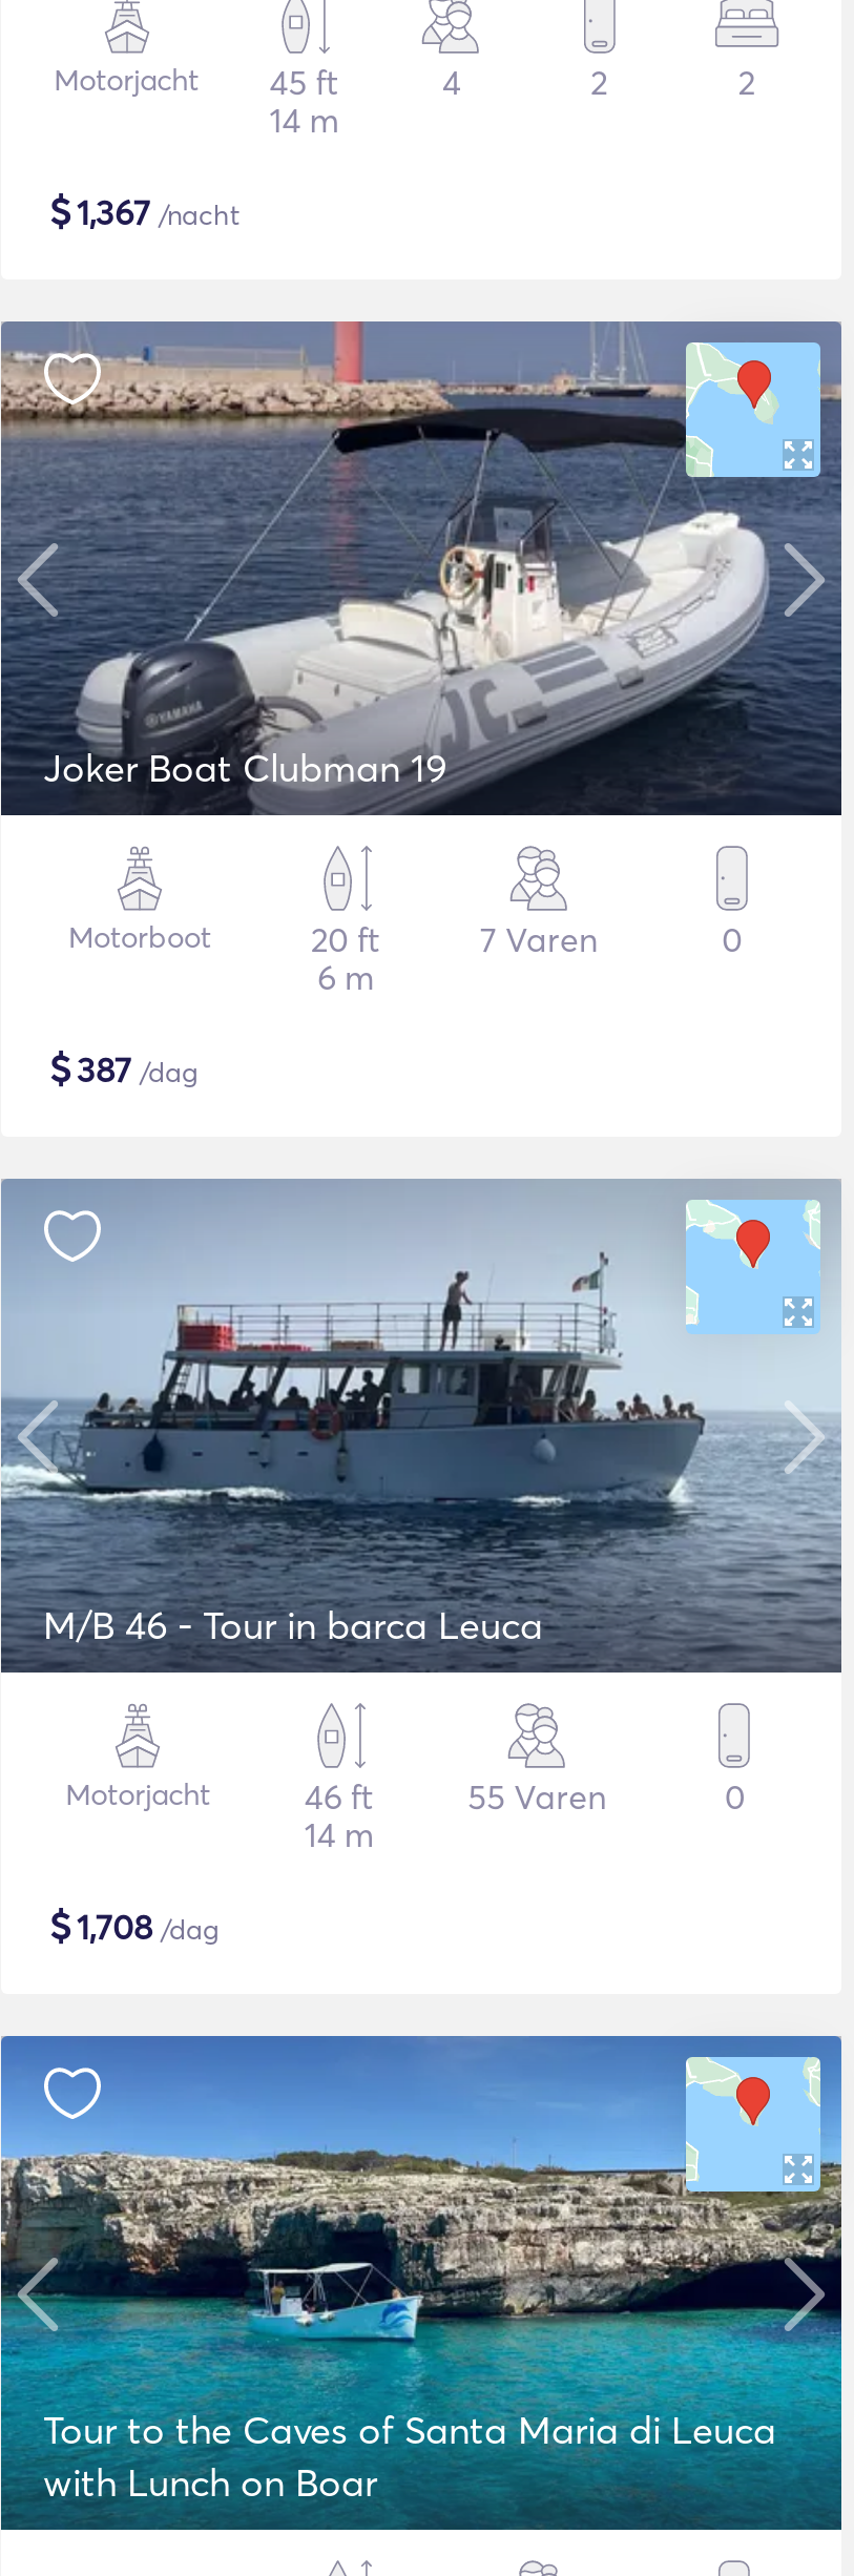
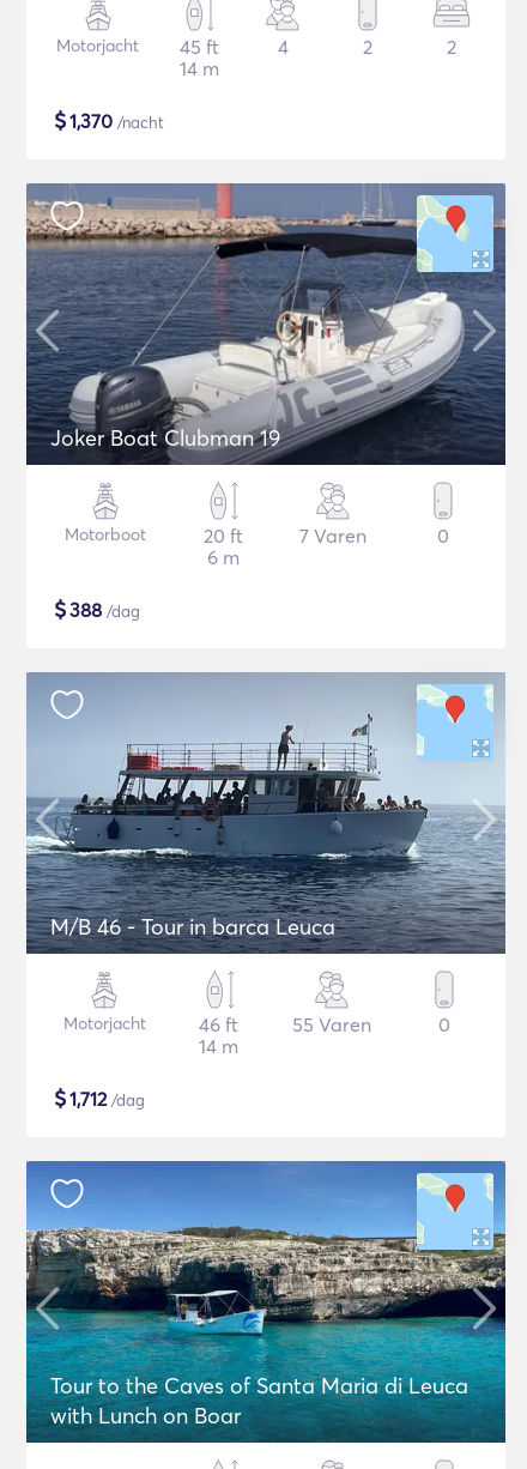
[49,187,241,235] $1,367 /nacht -> [54,107,164,134] $1,370 /nacht
[49,1044,199,1093] $387 /dag -> [54,596,140,623] $388 /dag
[49,1902,220,1950] $1,708 /dag -> [54,1084,145,1112] $1,712 /dag

